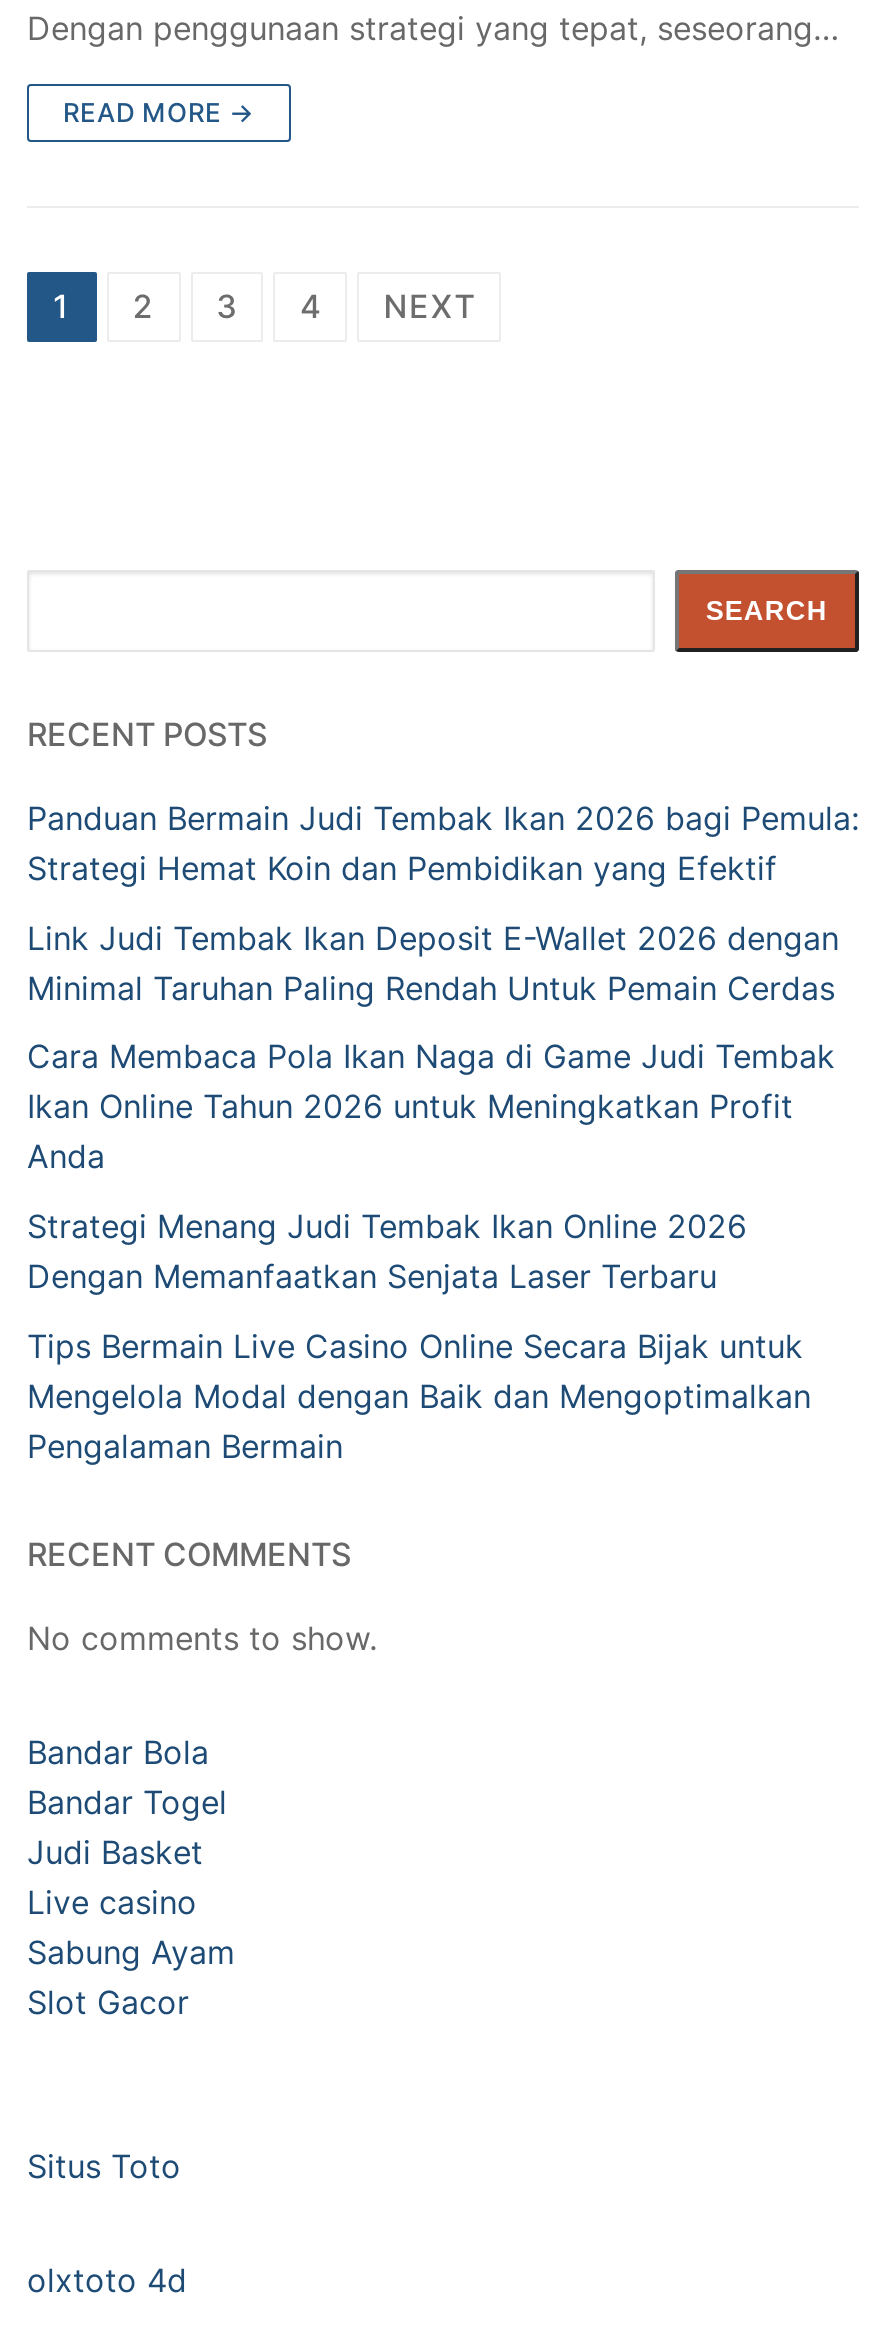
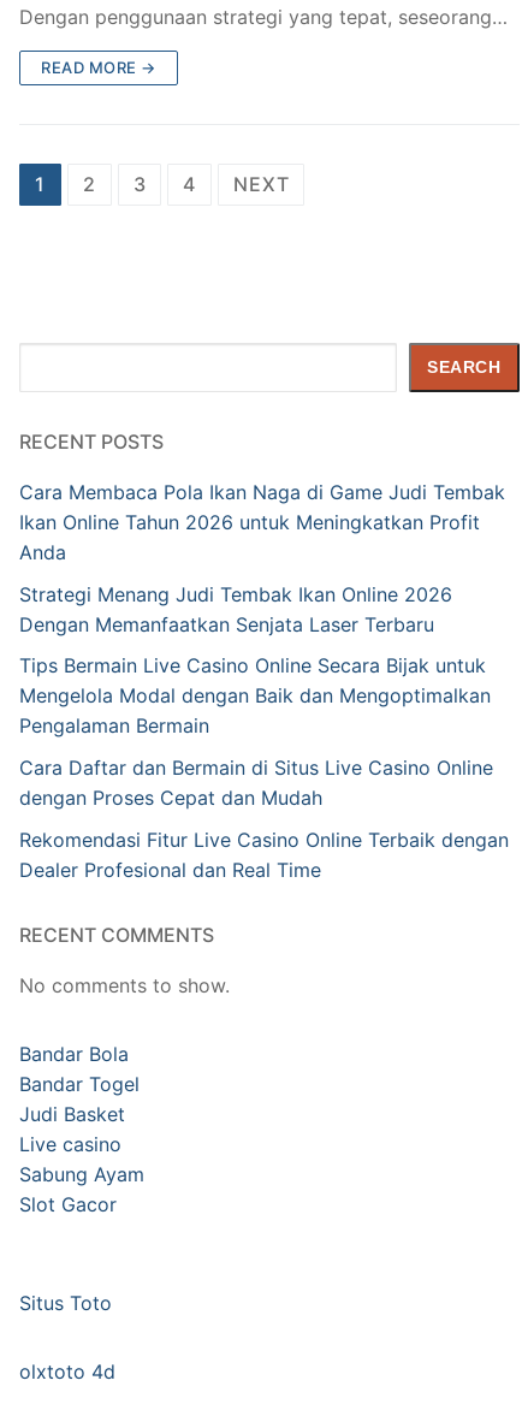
[27,798,859,1007] Panduan Bermain Judi Tembak Ikan 2026 bagi Pemula: | Strategi Hemat Koin dan Pembidikan yang Efektif | Link Judi Tembak Ikan Deposit E-Wallet 2026 dengan | Minimal Taruhan Paling Rendah Untuk Pemain Cerdas -> none
moved [27,1037,835,1465] -> [19,480,505,738]: Cara Membaca Pola Ikan Naga di Game Judi Tembak | Ikan Online Tahun 2026 untuk Meningkatkan Profit | Anda | Strategi Menang Judi Tembak Ikan Online 2026 | Dengan Memanfaatkan Senjata Laser Terbaru | Tips Bermain Live Casino Online Secara Bijak untuk | Mengelola Modal dengan Baik dan Mengoptimalkan | Pengalaman Bermain
none -> [19,755,509,881] Cara Daftar dan Bermain di Situs Live Casino Online | dengan Proses Cepat dan Mudah | Rekomendasi Fitur Live Casino Online Terbaik dengan | Dealer Profesional dan Real Time

